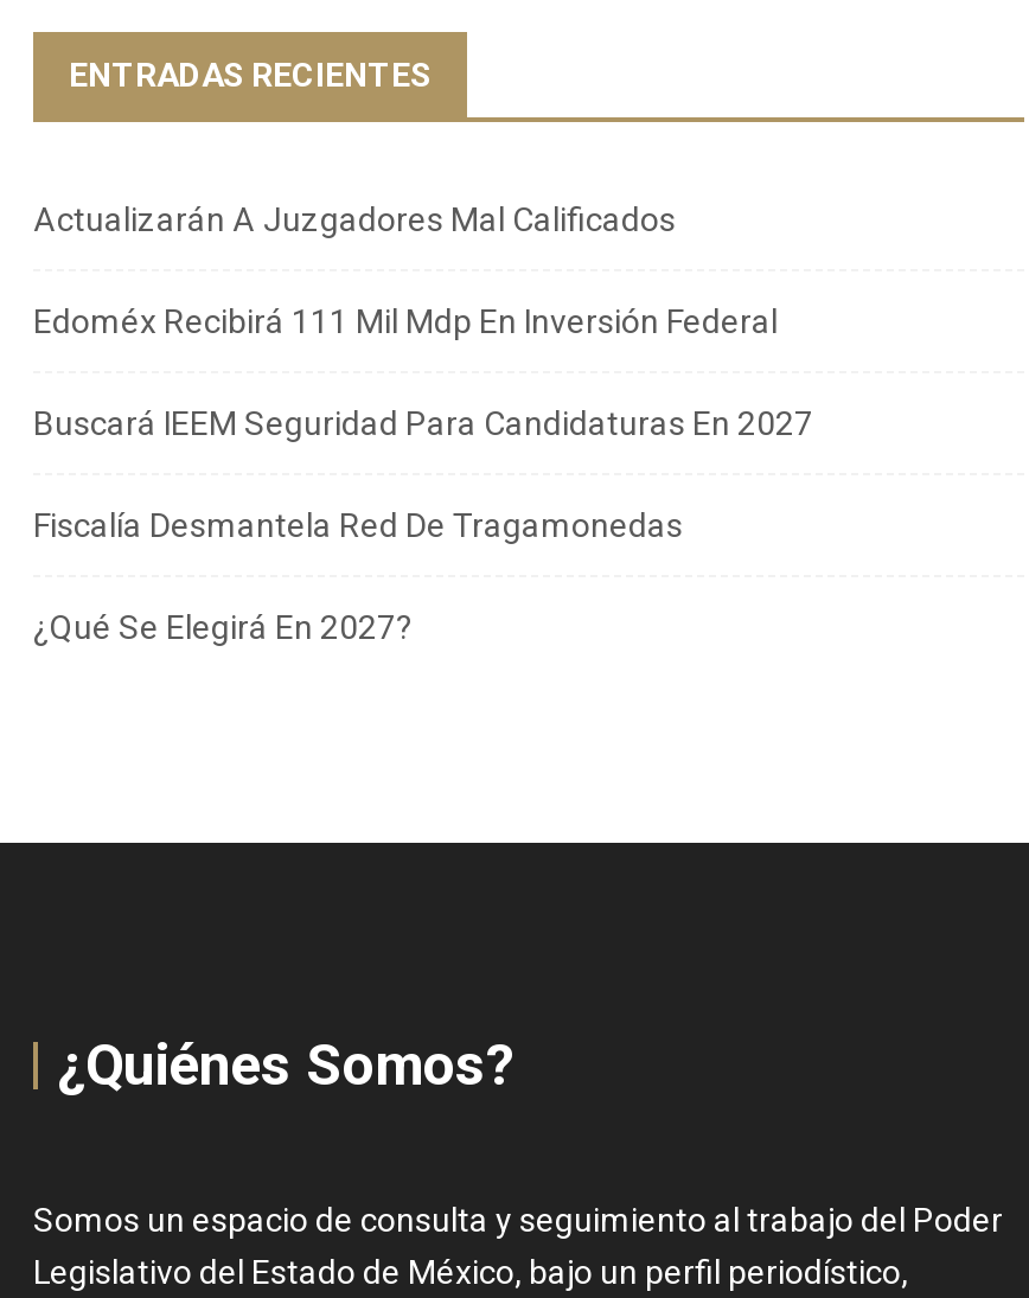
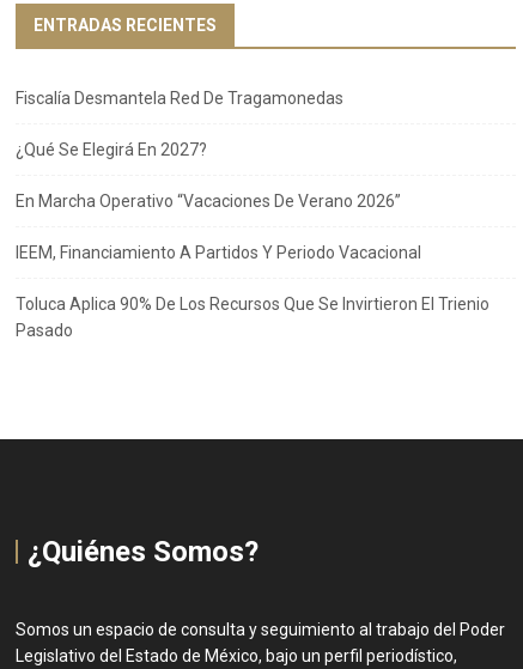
[33,201,813,443] Actualizarán A Juzgadores Mal Calificados | Edoméx Recibirá 111 Mil Mdp En Inversión Federal | Buscará IEEM Seguridad Para Candidaturas En 2027 -> none
moved [33,507,683,647] -> [16,89,343,159]: Fiscalía Desmantela Red De Tragamonedas | ¿Qué Se Elegirá En 2027?
none -> [16,192,489,340] En Marcha Operativo “Vacaciones De Verano 2026” | IEEM, Financiamiento A Partidos Y Periodo Vacacional | Toluca Aplica 90% De Los Recursos Que Se Invirtieron El Trienio | Pasado

